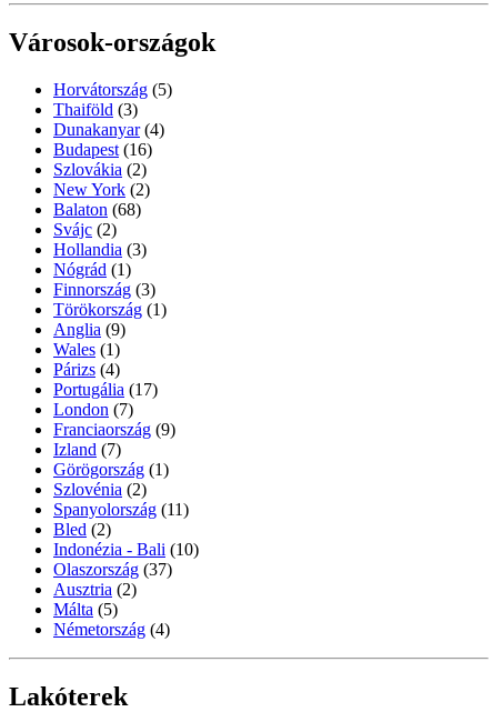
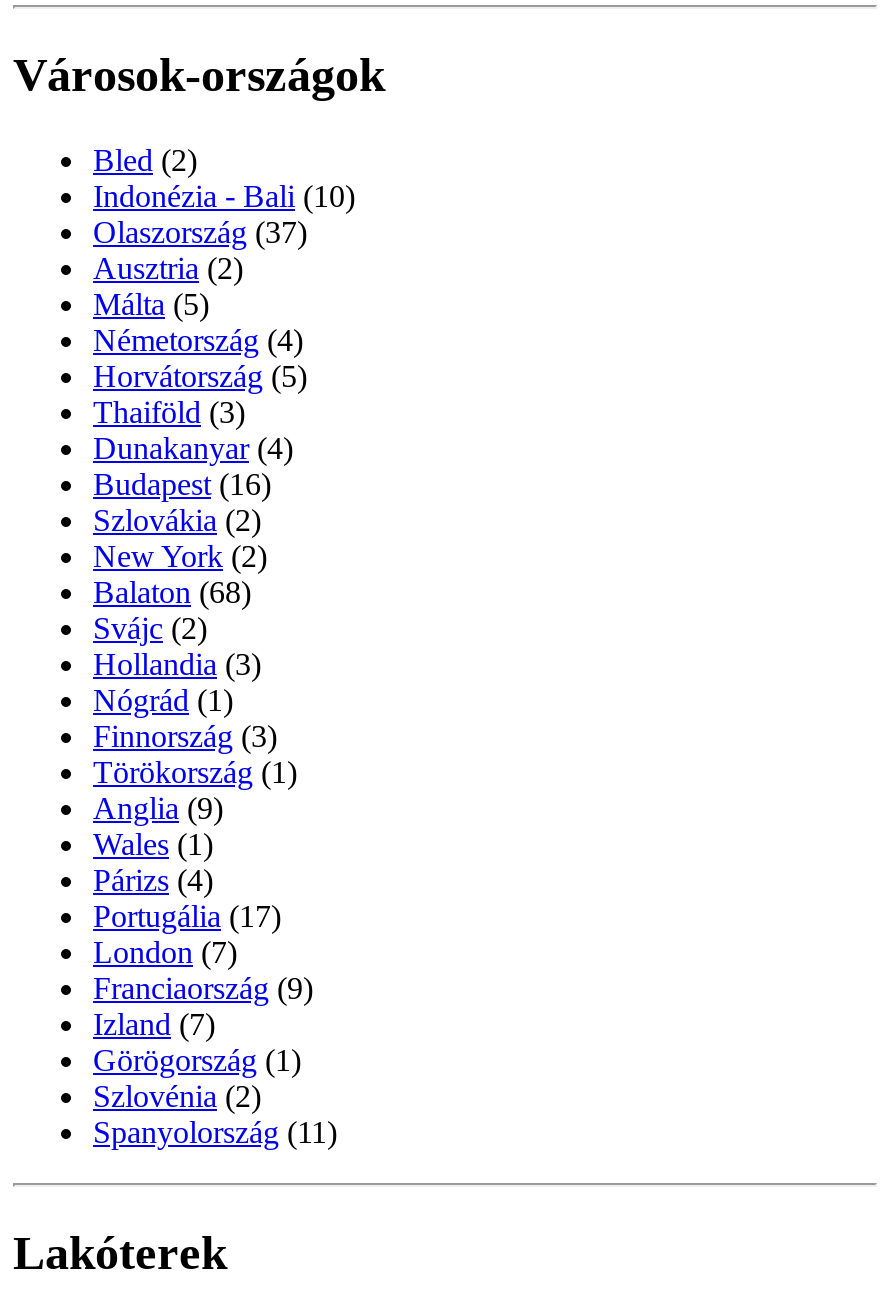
moved [53,80,189,519] -> [93,359,337,1149]: Horvátország (5) | Thaiföld (3) | Dunakanyar (4) | ... | Szlovénia (2) | Spanyolország (11)
moved [53,520,199,639] -> [93,143,355,357]: Bled (2) | Indonézia - Bali (10) | Olaszország (37) | Ausztria (2) | Málta (5) | Németország (4)

